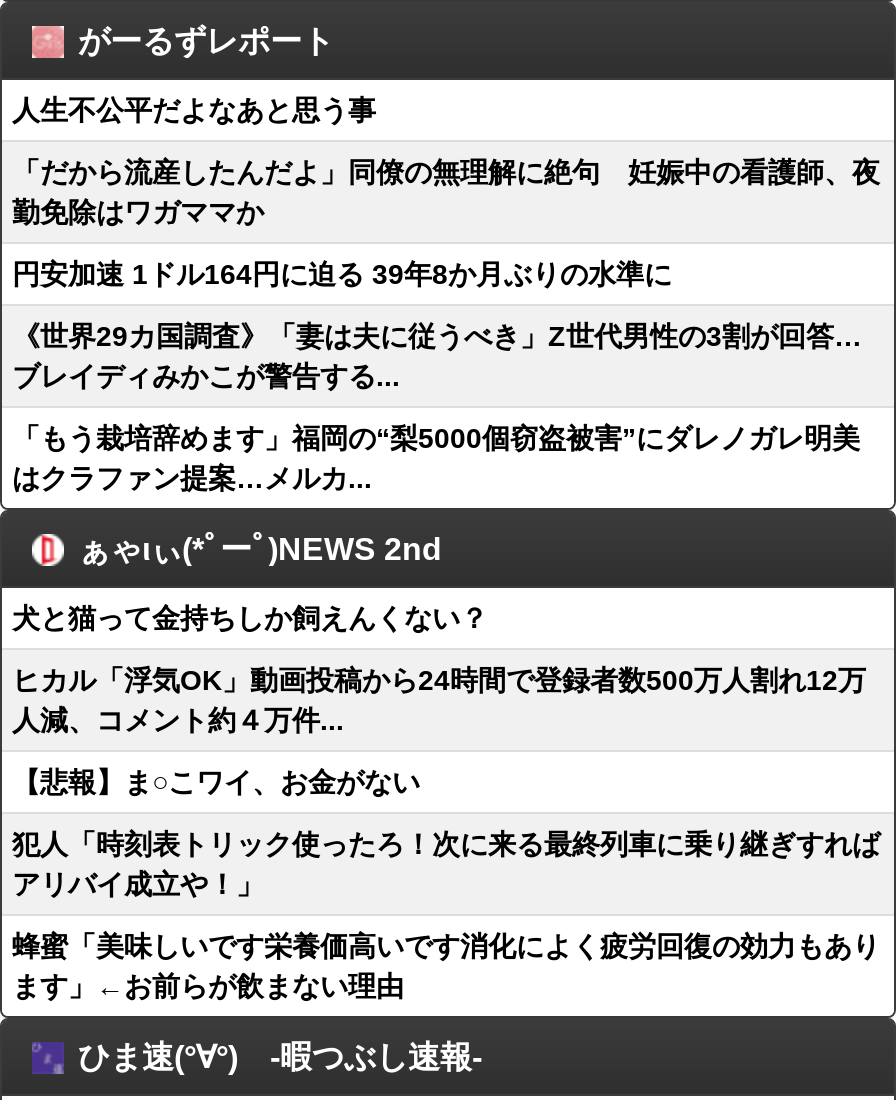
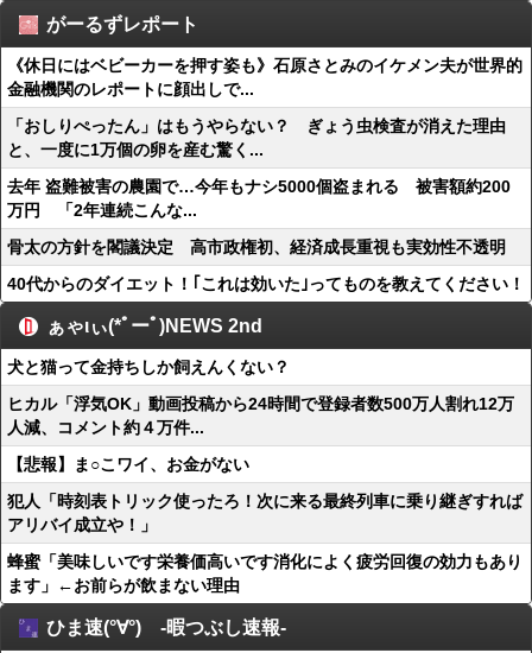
[12,94,376,126] 人生不公平だよなあと思う事 -> [7,56,522,99] 《休日にはベビーカーを押す姿も》石原さとみのイケメン夫が世界的 | 金融機関のレポートに顔出しで...
[12,156,880,228] 「だから流産したんだよ」同僚の無理解に絶句 妊娠中の看護師、夜 | 勤免除はワガママか -> [7,116,506,159] 「おしりぺったん」はもうやらない？ ぎょう虫検査が消えた理由 | と、一度に1万個の卵を産む驚く...
[12,258,672,290] 円安加速 1ドル164円に迫る 39年8か月ぶりの水準に -> [7,177,511,220] 去年 盗難被害の農園で…今年もナシ5000個盗まれる 被害額約200 | 万円 「2年連続こんな...
[12,320,862,392] 《世界29カ国調査》「妻は夫に従うべき」Z世代男性の3割が回答… | ブレイディみかこが警告する... -> [7,237,506,256] 骨太の方針を閣議決定 高市政権初、経済成長重視も実効性不透明
[12,422,860,494] 「もう栽培辞めます」福岡の“梨5000個窃盗被害”にダレノガレ明美 | はクラファン提案…メルカ... -> [7,274,525,293] 40代からのダイエット！｢これは効いた｣ってものを教えてください！

